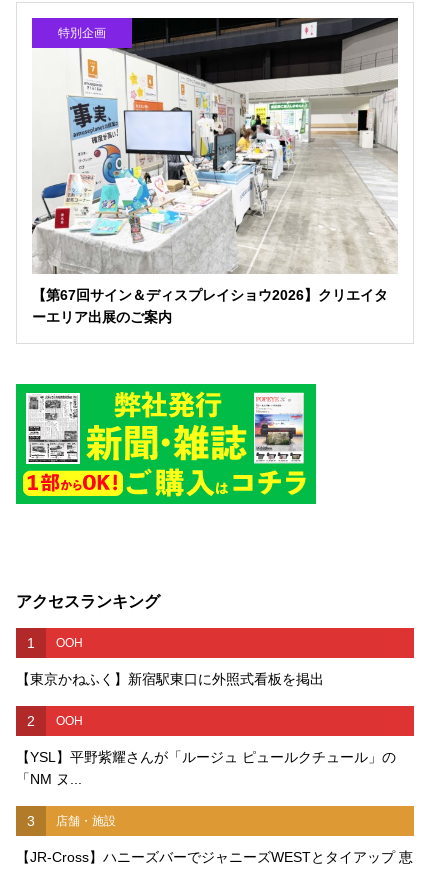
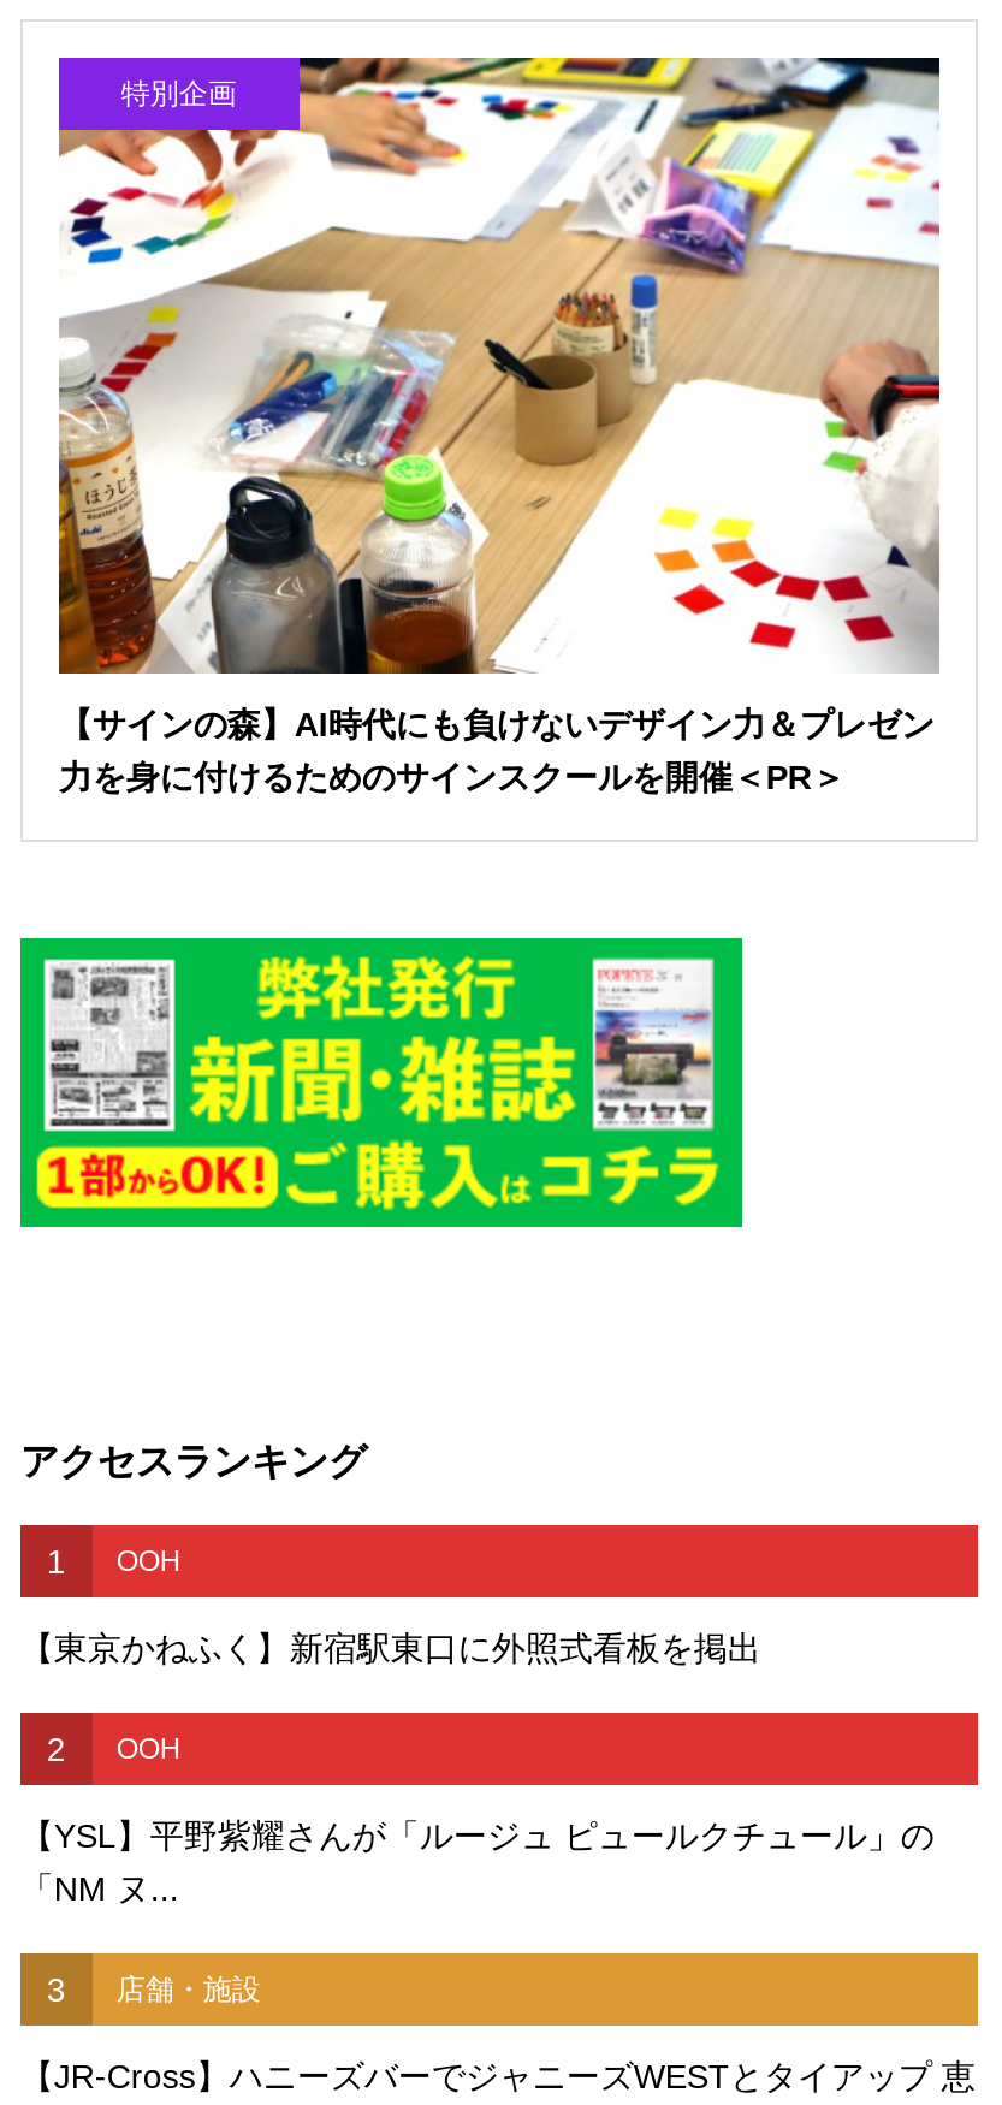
[31,17,399,325] [image] | 【第67回サイン＆ディスプレイショウ2026】クリエイタ | ーエリア出展のご案内 -> [57,55,939,797] [image] | 【サインの森】AI時代にも負けないデザイン力＆プレゼン | 力を身に付けるためのサインスクールを開催＜PR＞

